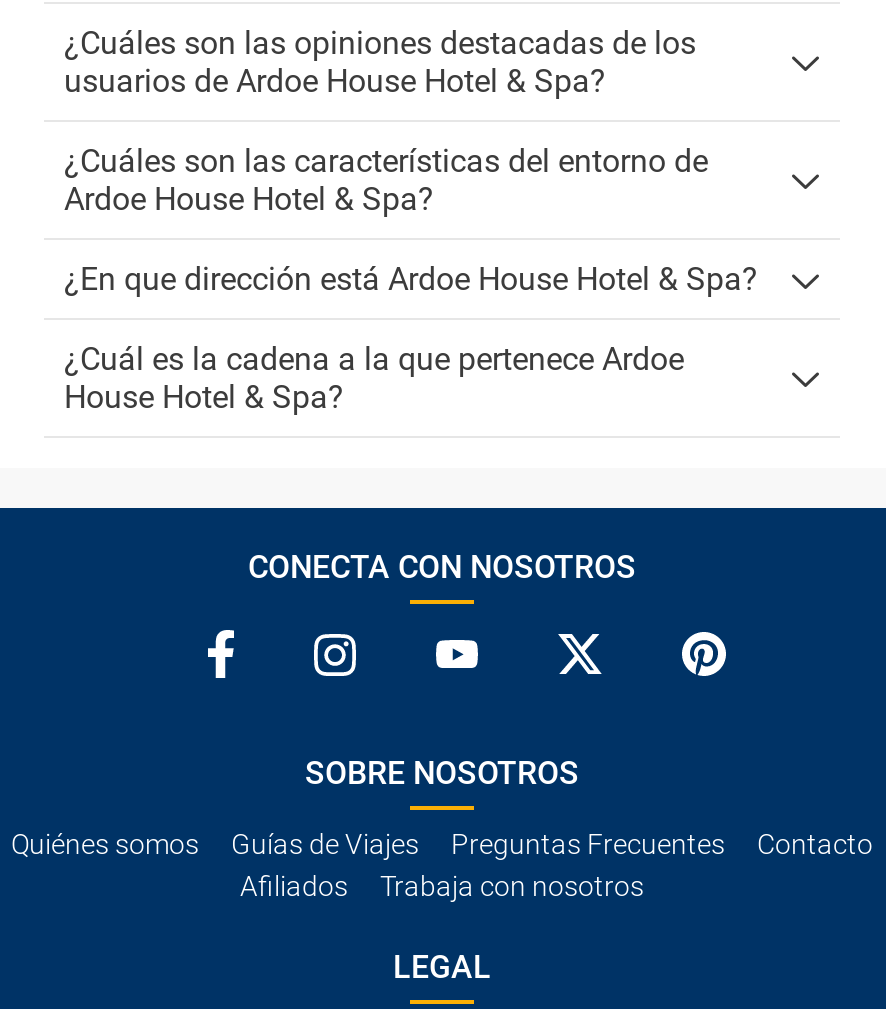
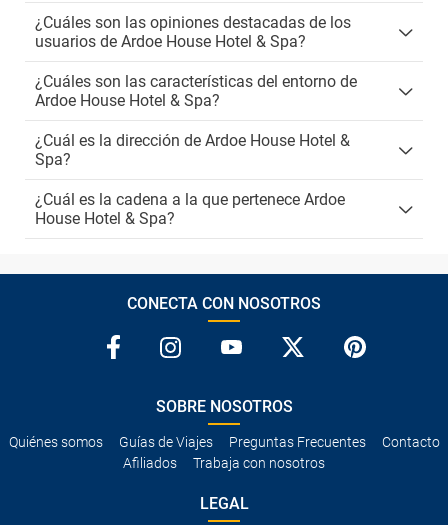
[64,260,758,298] ¿En que dirección está Ardoe House Hotel & Spa? -> [35,131,350,169] ¿Cuál es la dirección de Ardoe House Hotel & | Spa?

